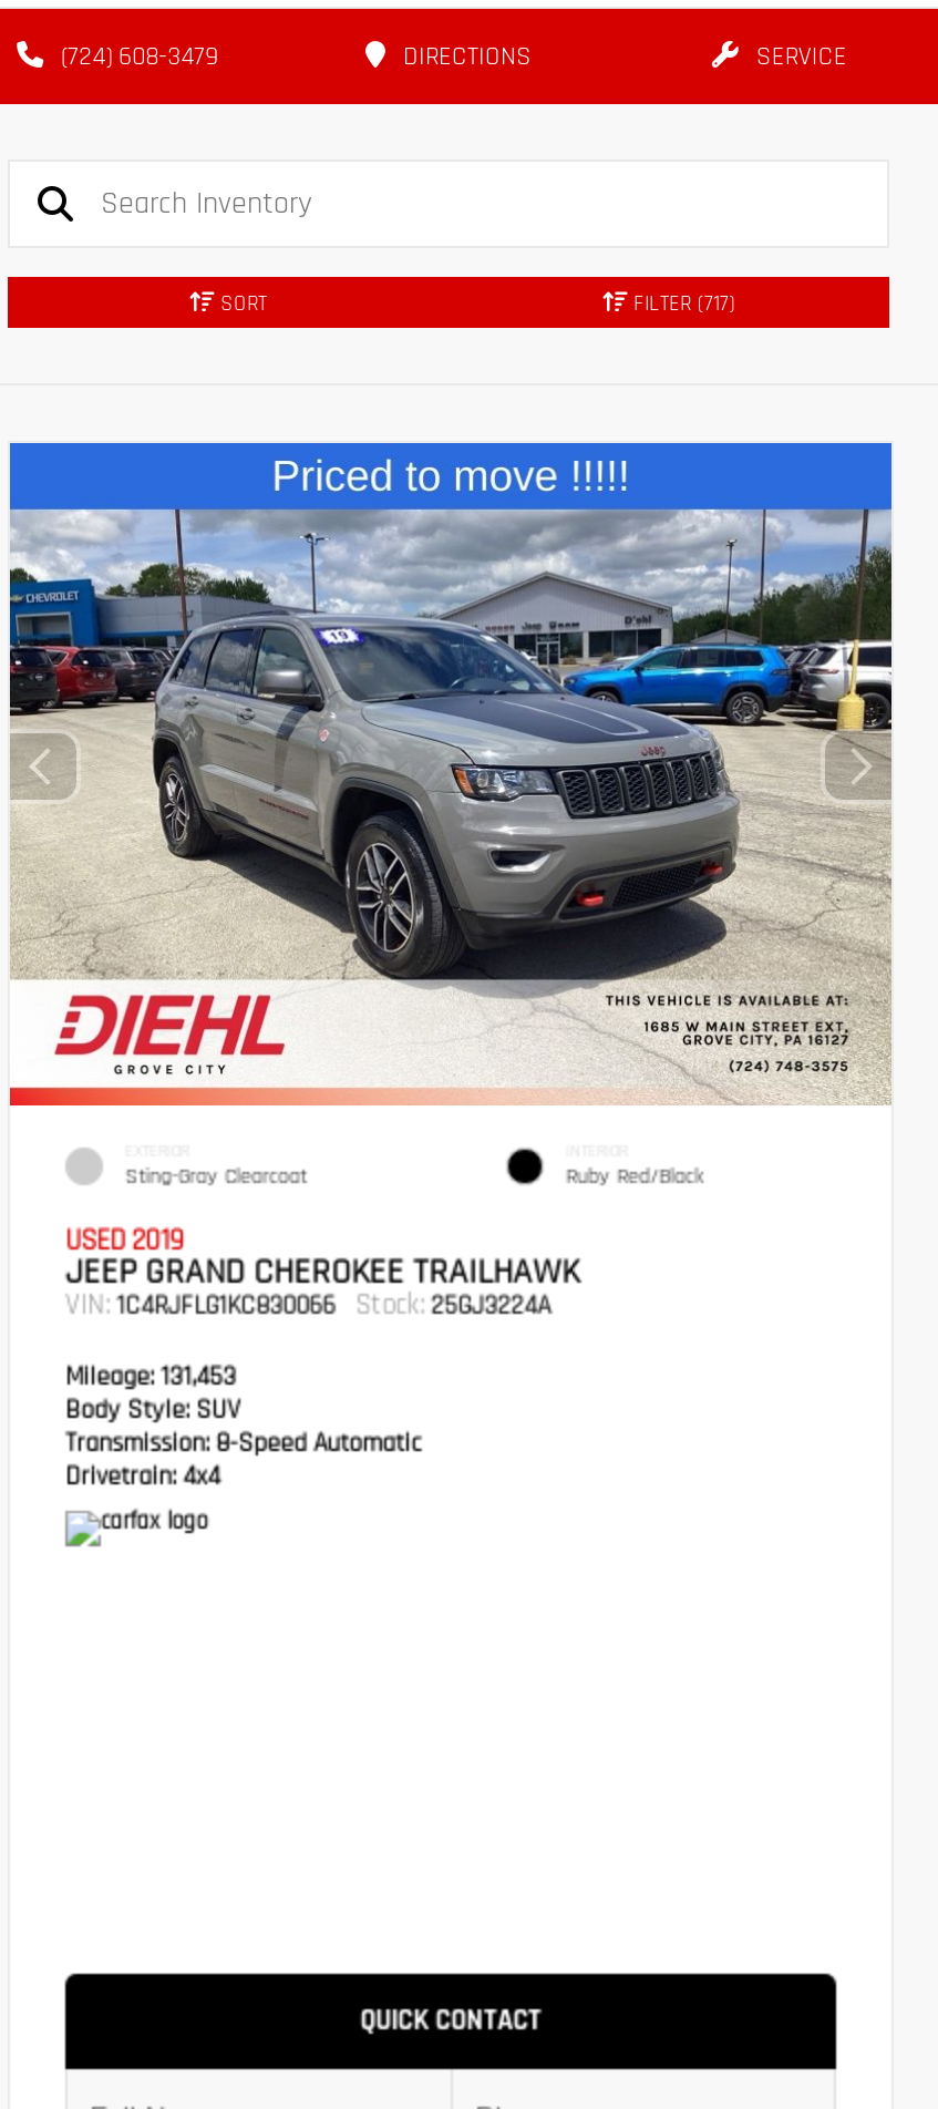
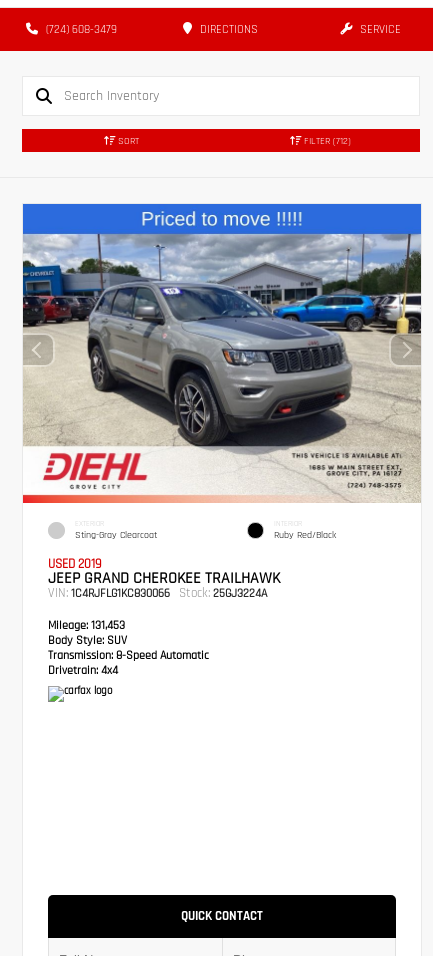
[627,290,735,316] FILTER (717) -> [301,135,351,147] FILTER (712)

